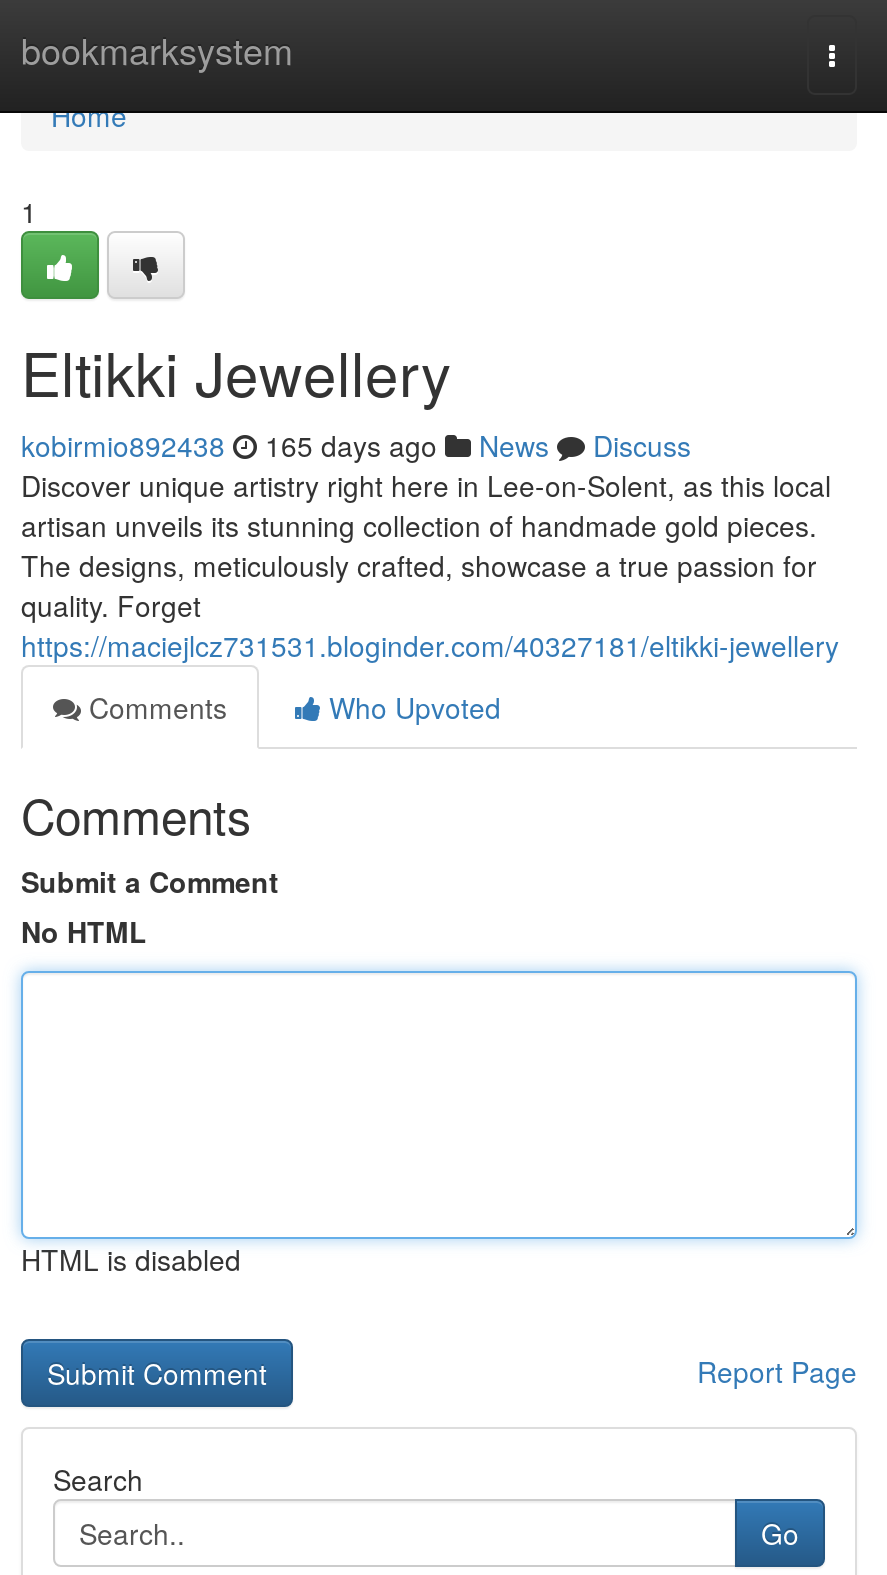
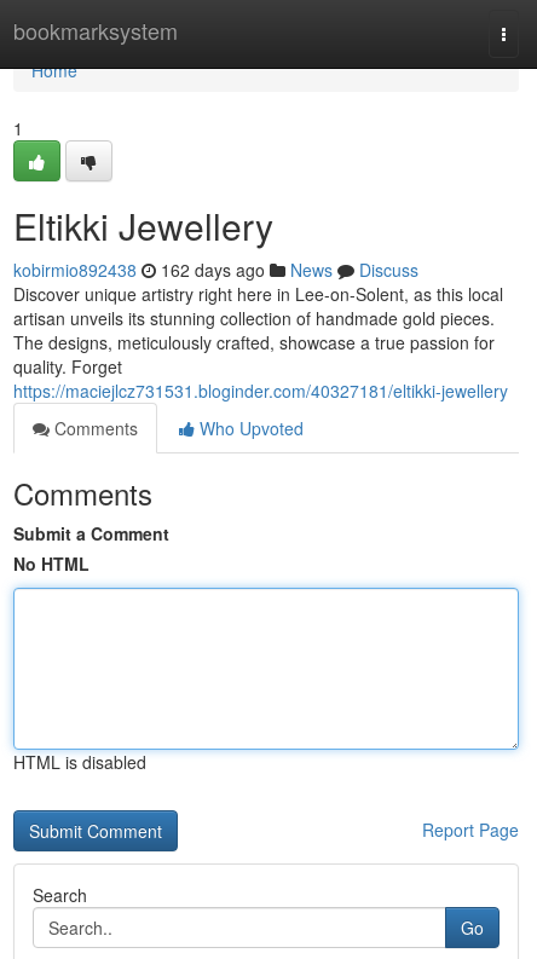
[21,425,691,465] kobirmio892438 165 days ago News Discuss -> [13,258,418,282] kobirmio892438 162 days ago News Discuss

